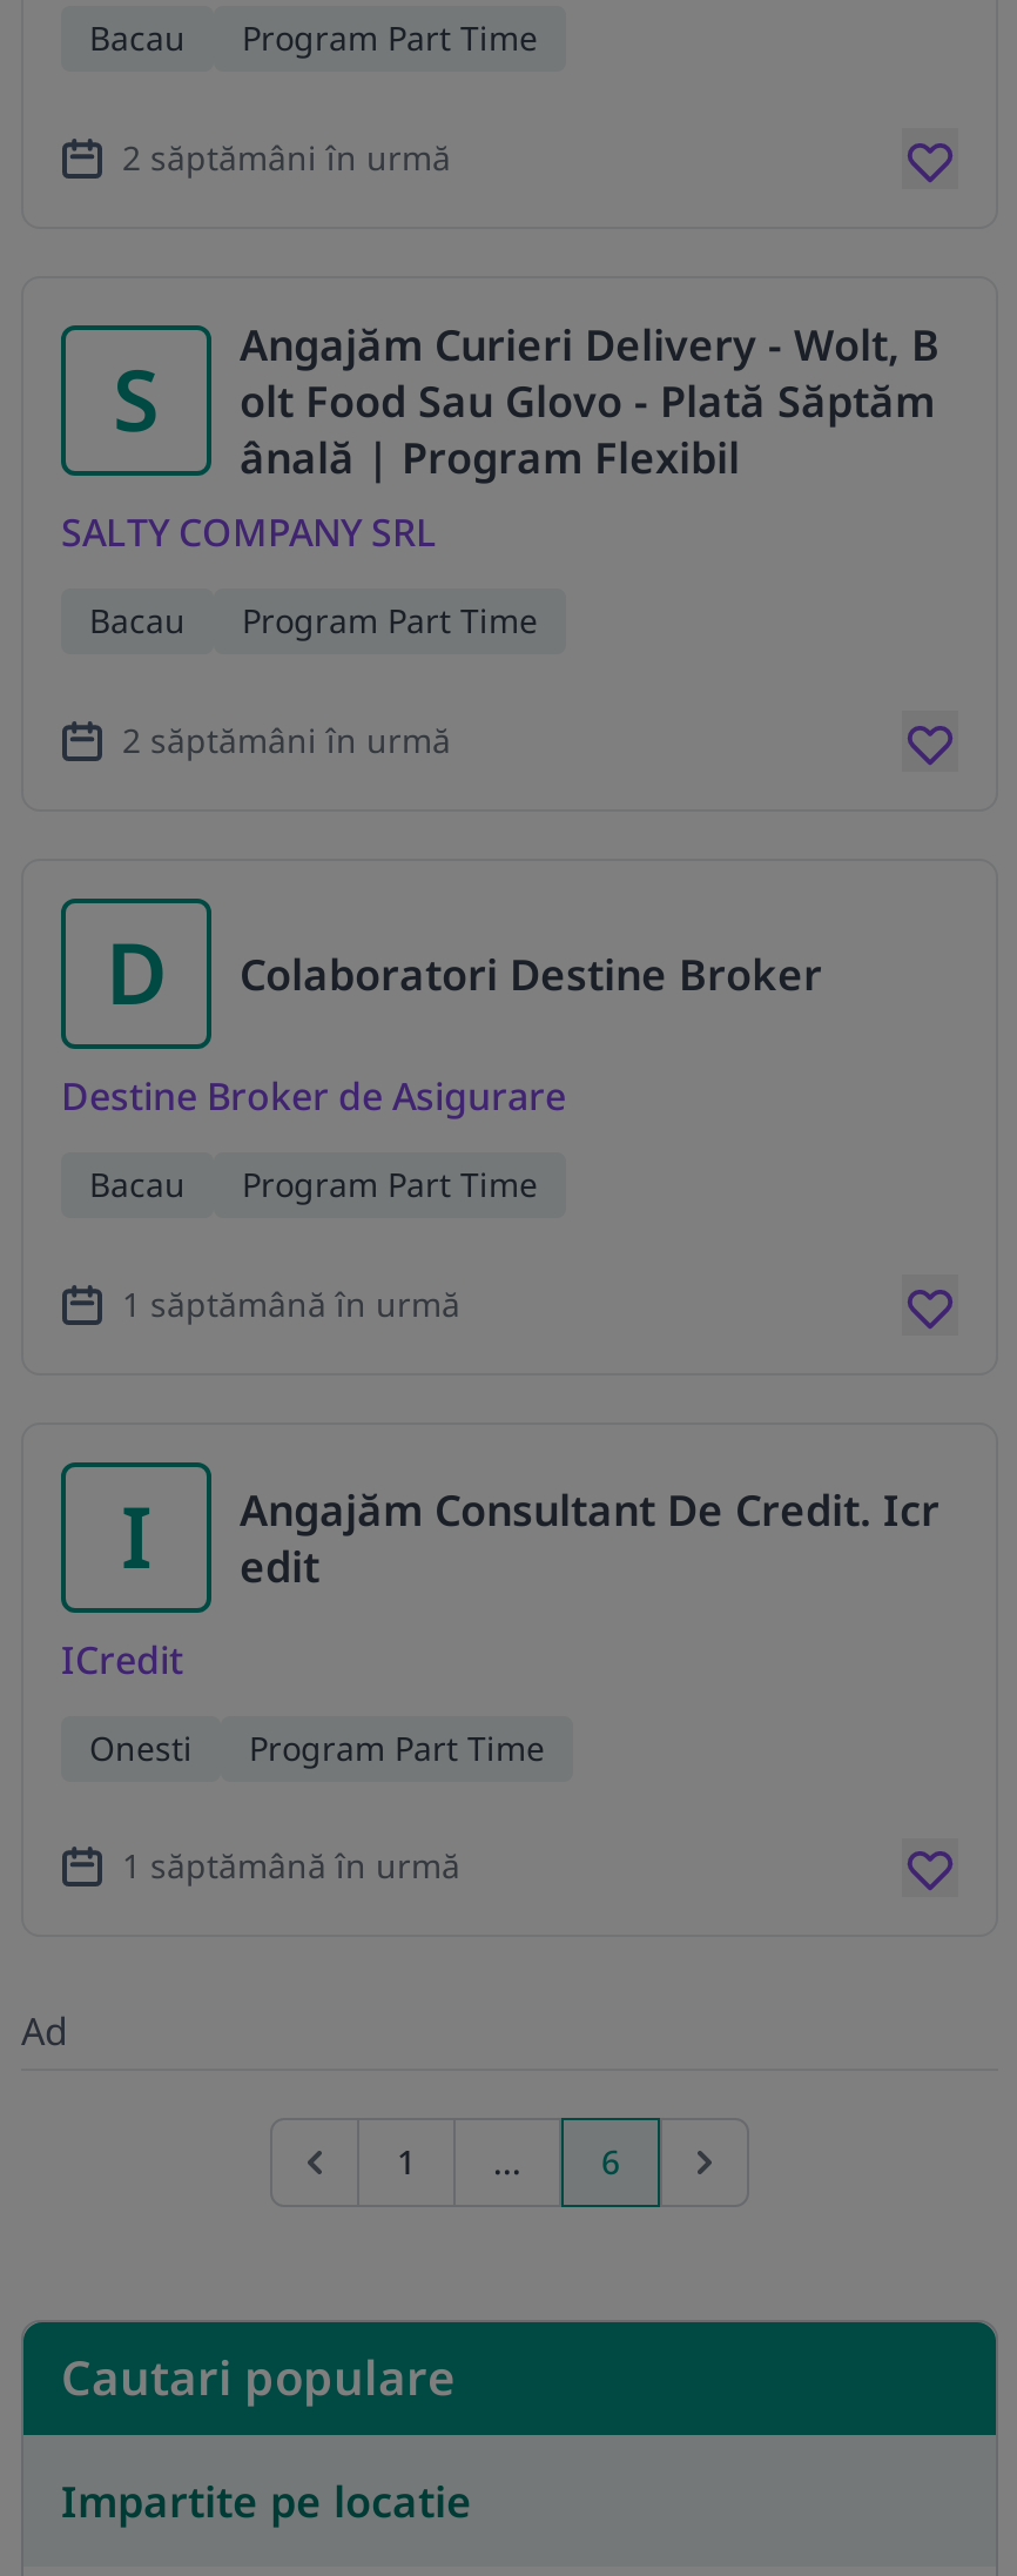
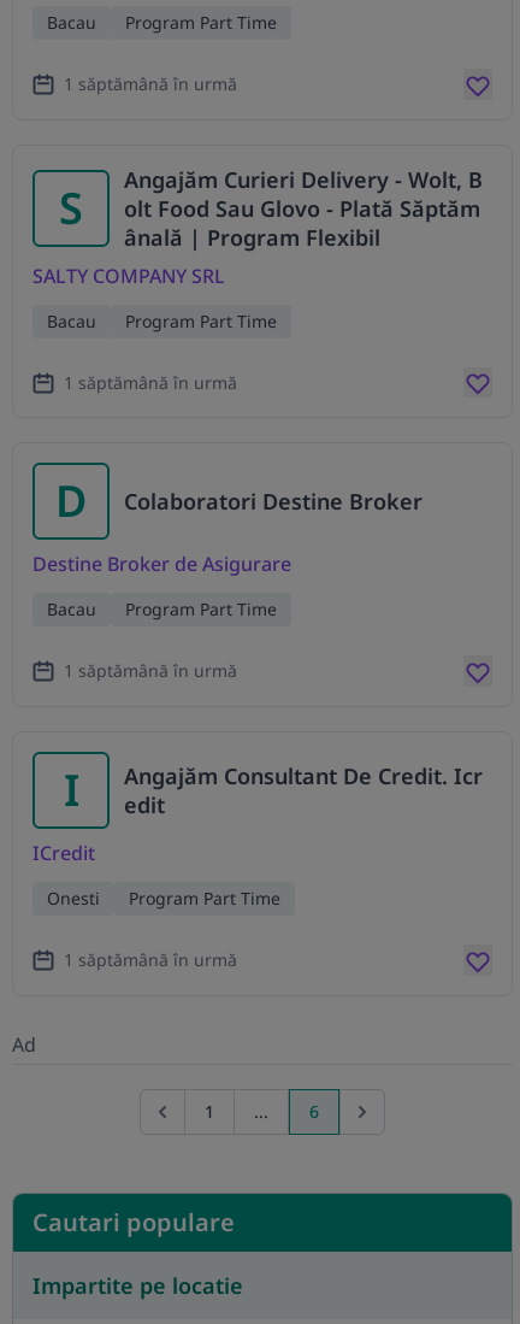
[122,136,451,181] 2 săptămâni în urmă -> [64,72,237,95] 1 săptămână în urmă
[122,718,451,763] 2 săptămâni în urmă -> [64,371,237,393] 1 săptămână în urmă

